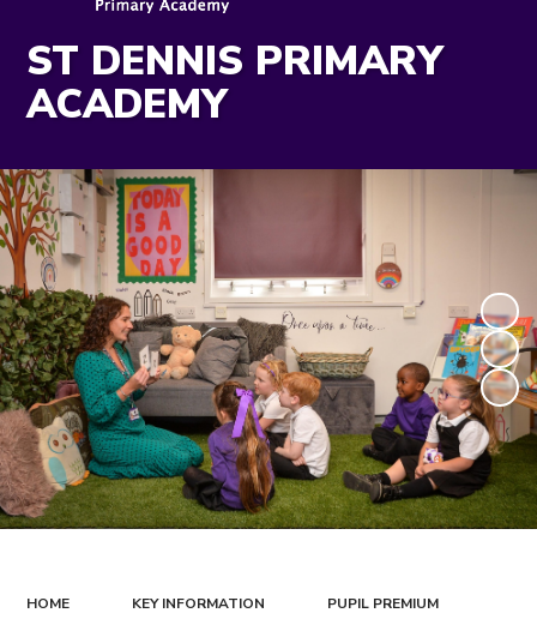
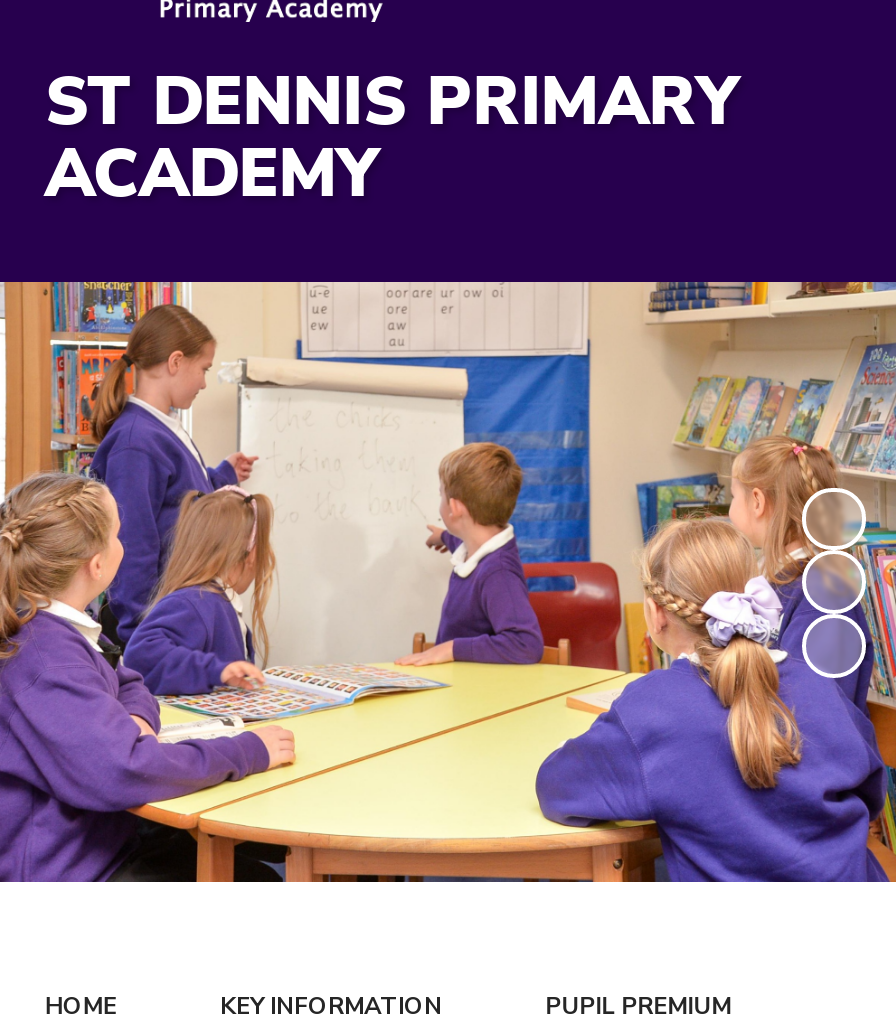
[4,168,533,530] [image] -> [6,280,890,884] [image]

